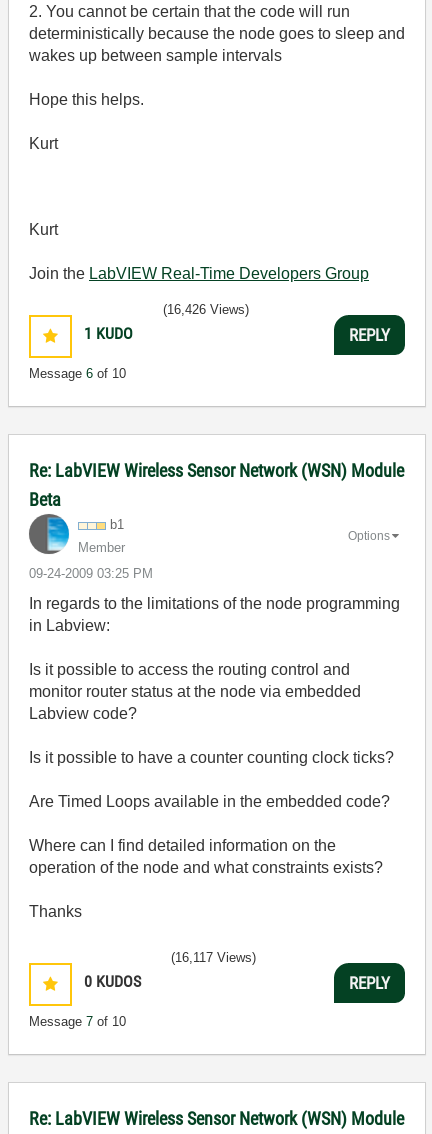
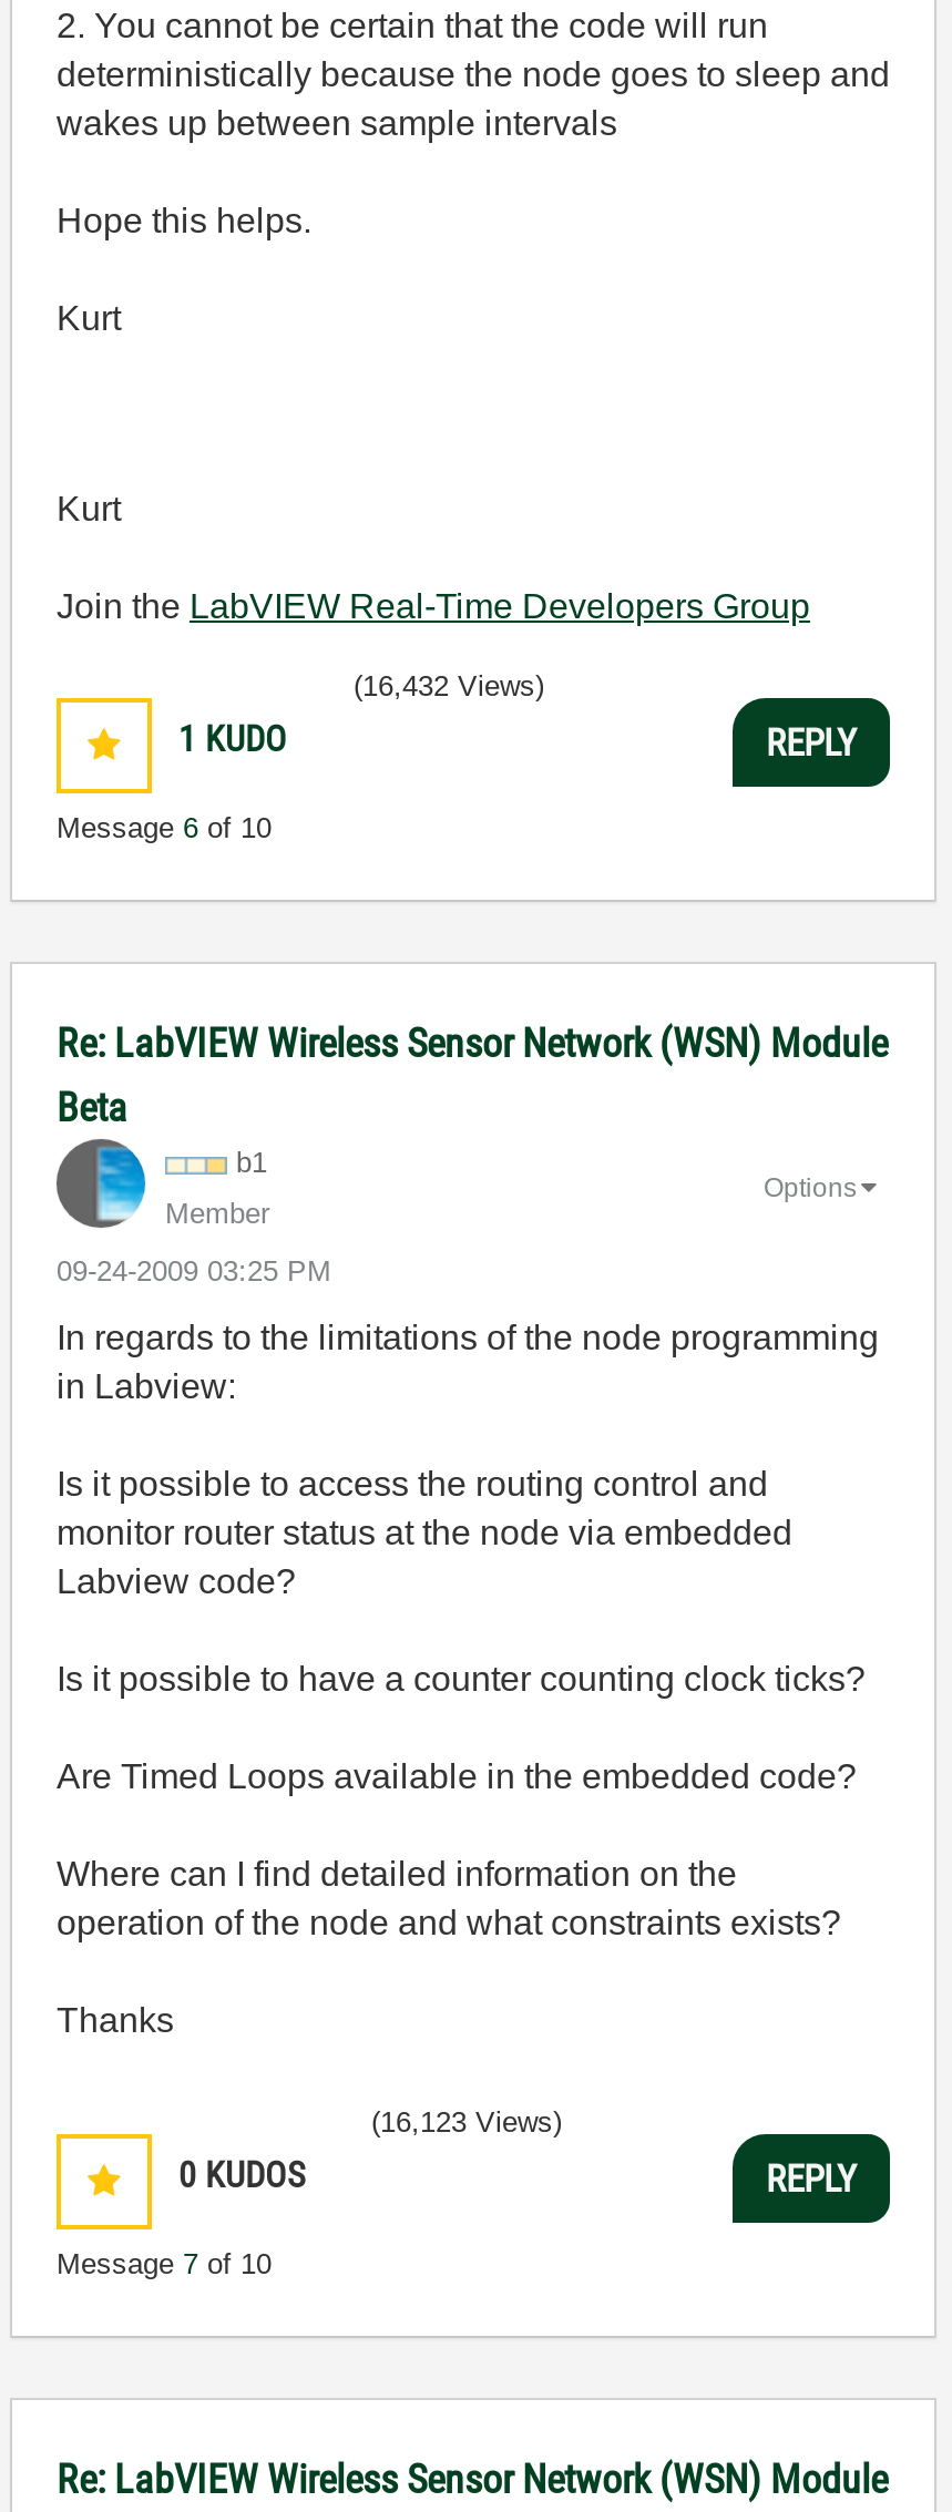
[163,302,249,317] (16,426 Views) -> [354,669,544,703] (16,432 Views)
[171,950,256,965] (16,117 Views) -> [371,2105,562,2139] (16,123 Views)

